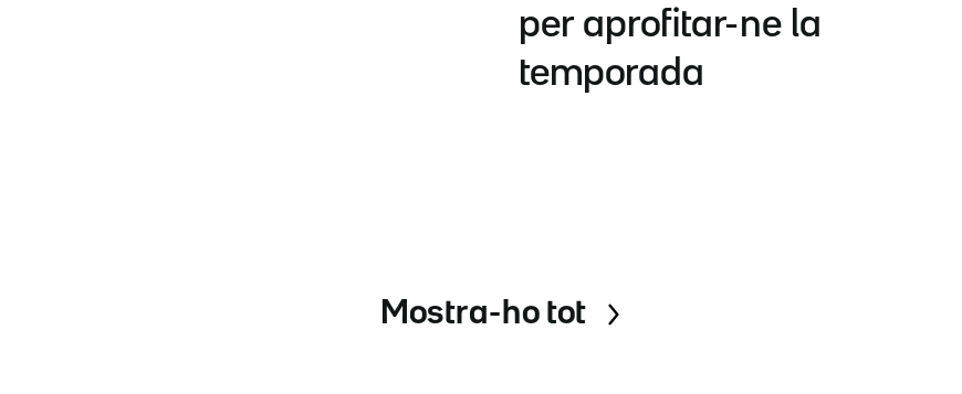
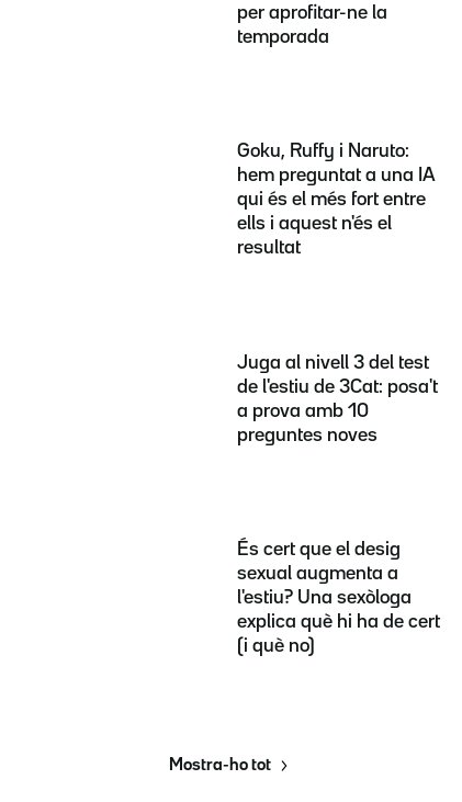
none -> [237,143,436,257] Goku, Ruffy i Naruto: | hem preguntat a una IA | qui és el més fort entre | ells i aquest n'és el | resultat
none -> [237,354,438,444] Juga al nivell 3 del test | de l'estiu de 3Cat: posa't | a prova amb 10 | preguntes noves
none -> [237,541,440,655] És cert que el desig | sexual augmenta a | l'estiu? Una sexòloga | explica què hi ha de cert | (i què no)

